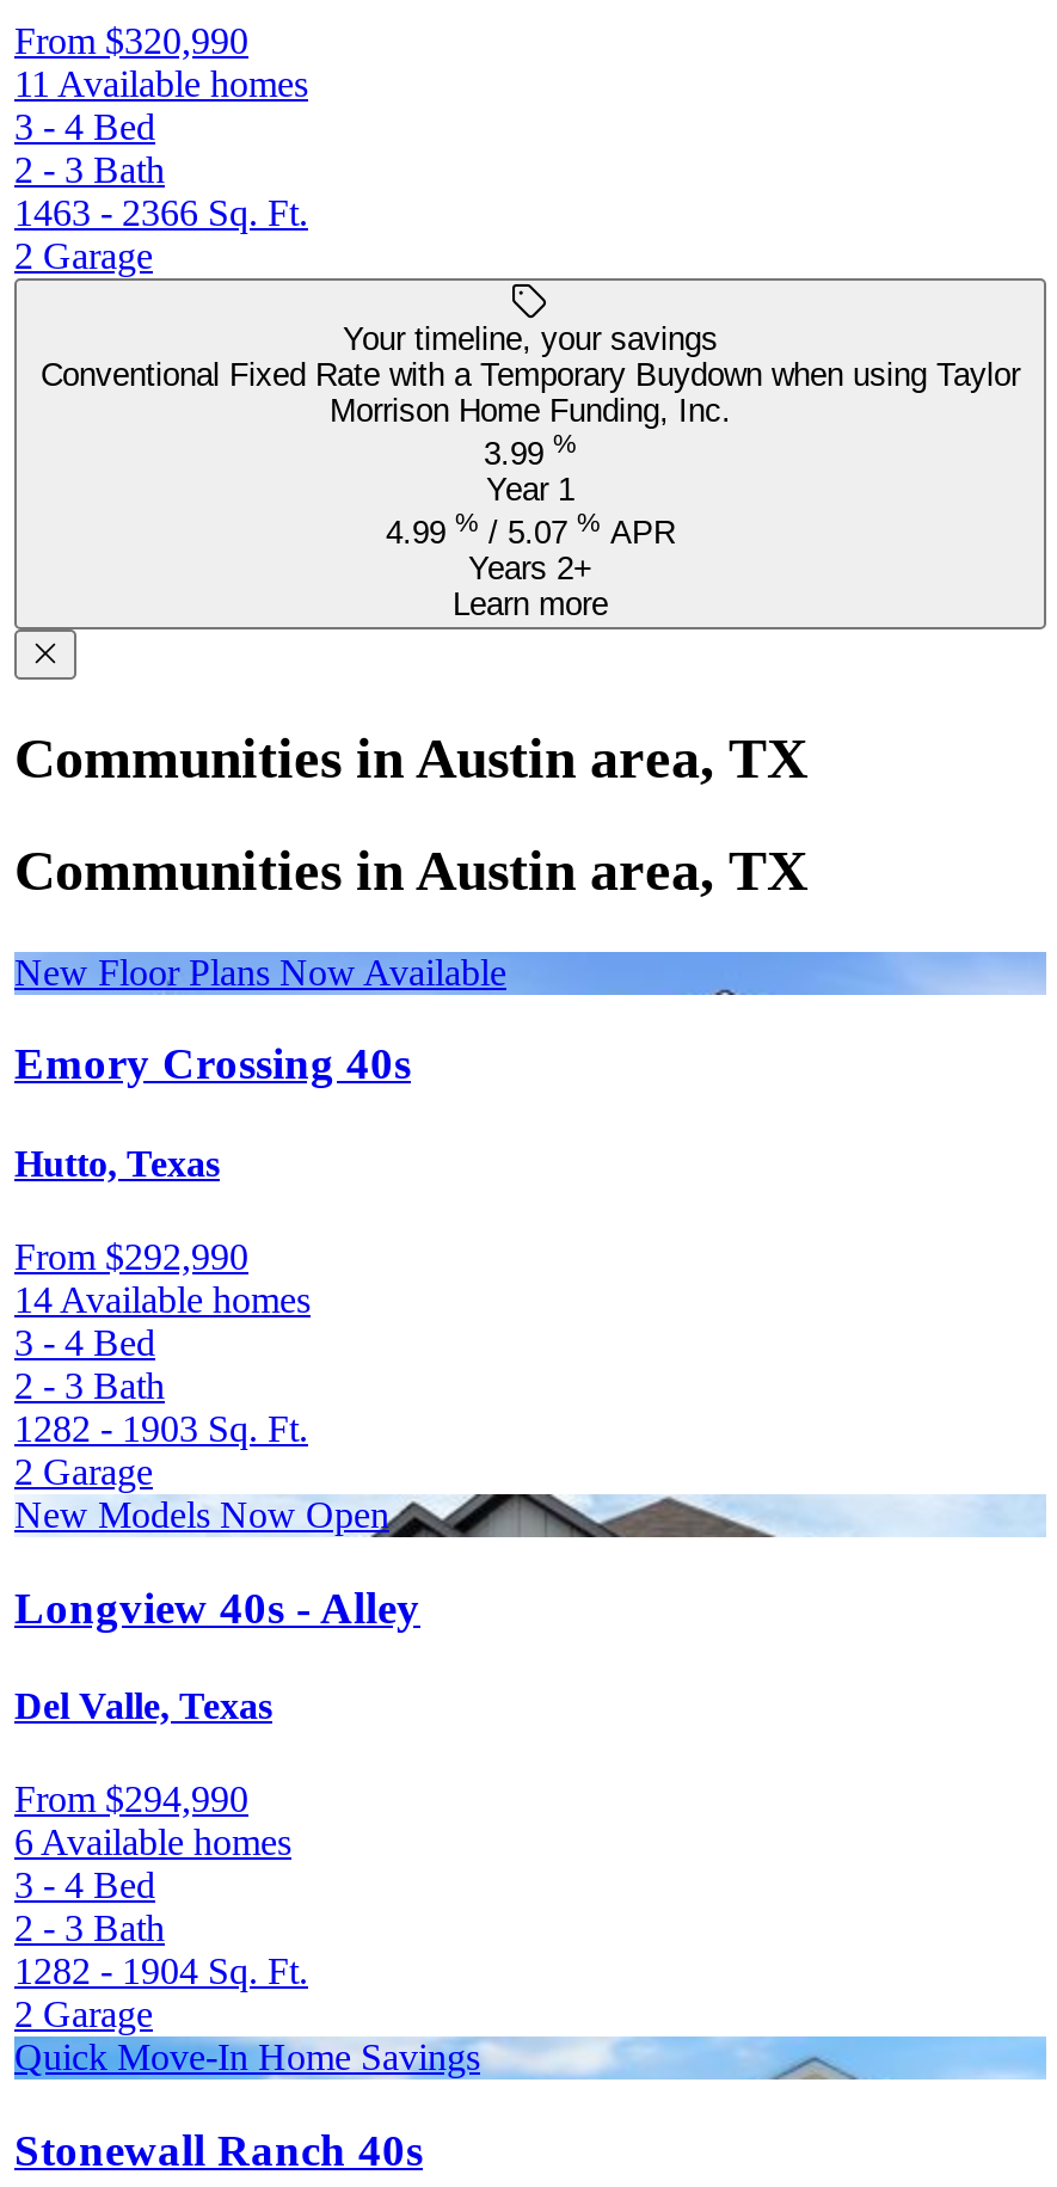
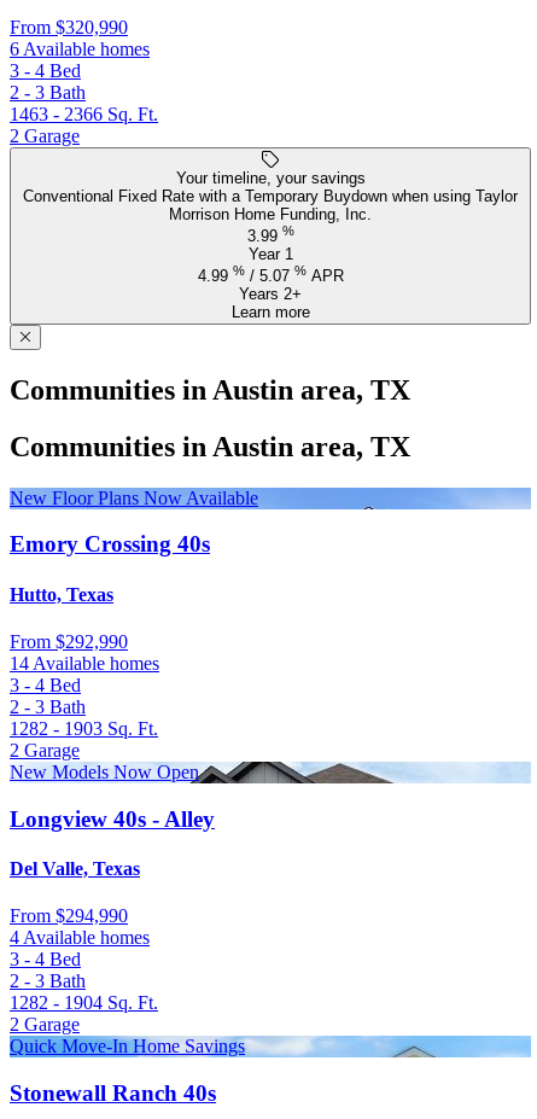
[14,63,308,104] 11 Available homes -> none
moved [14,1822,291,1863] -> [10,39,150,59]: 6 Available homes
none -> [10,927,150,948] 4 Available homes

